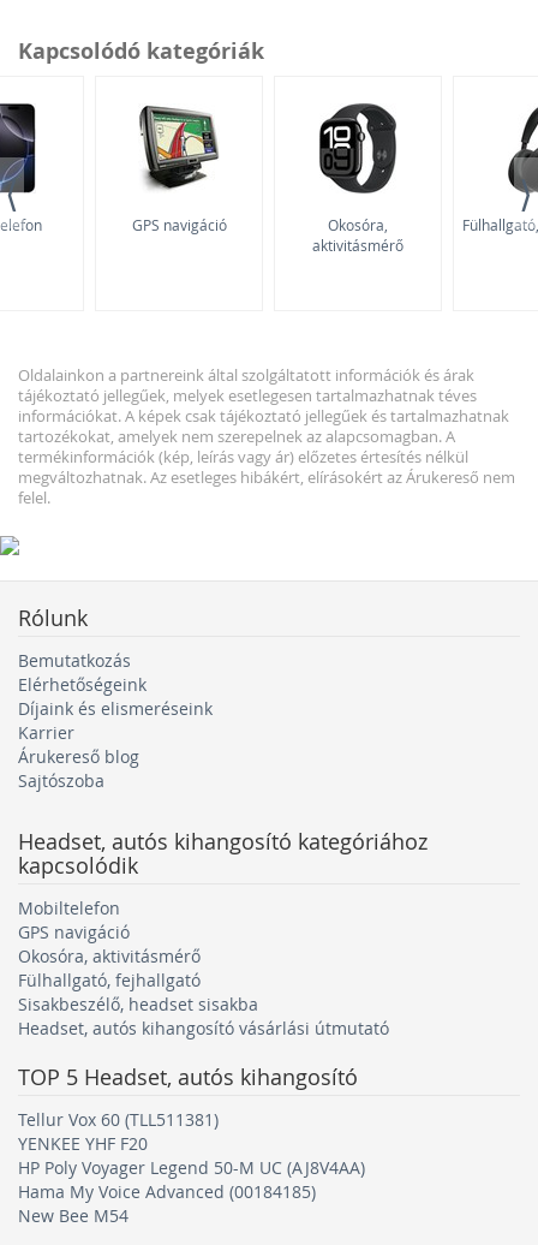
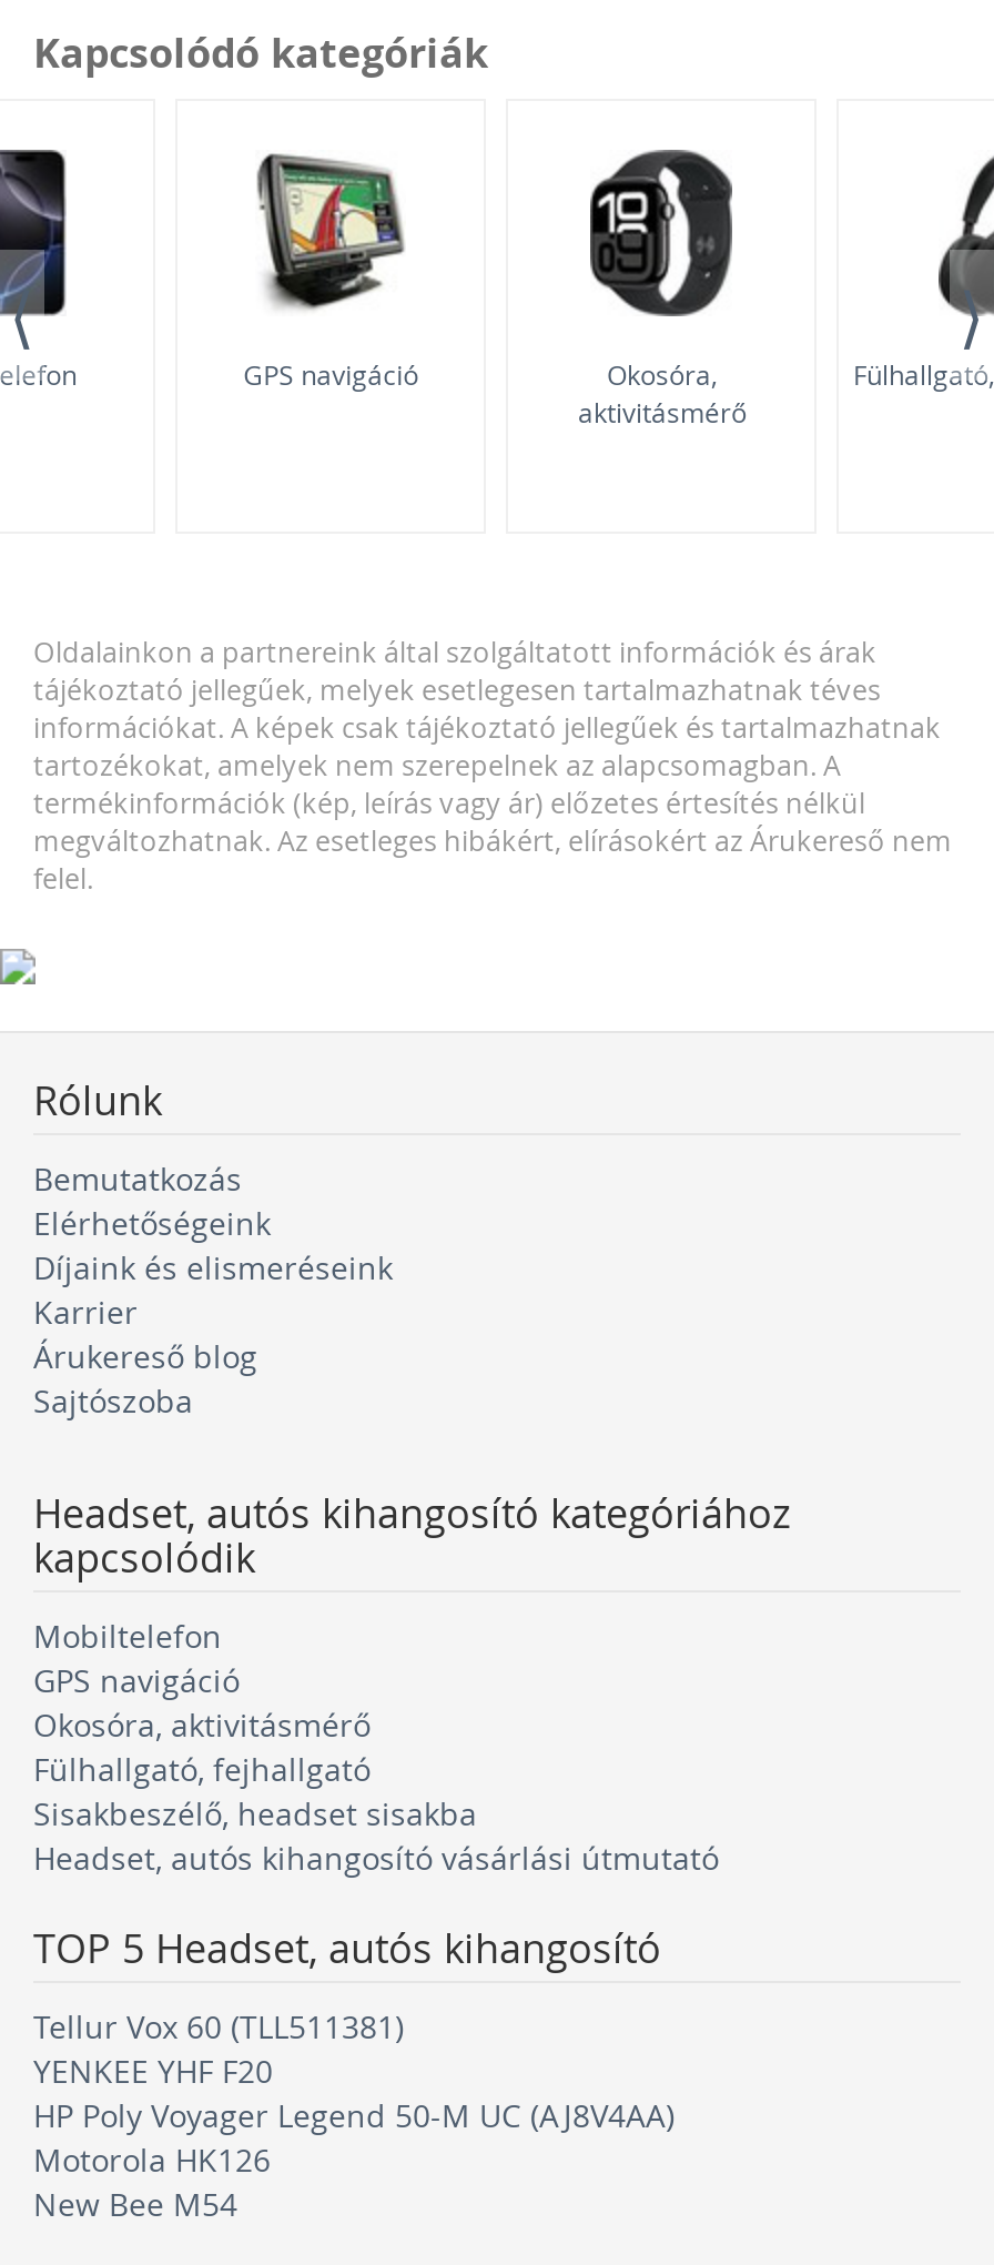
[18,1180,316,1202] Hama My Voice Advanced (00184185) -> [33,2137,271,2180] Motorola HK126

